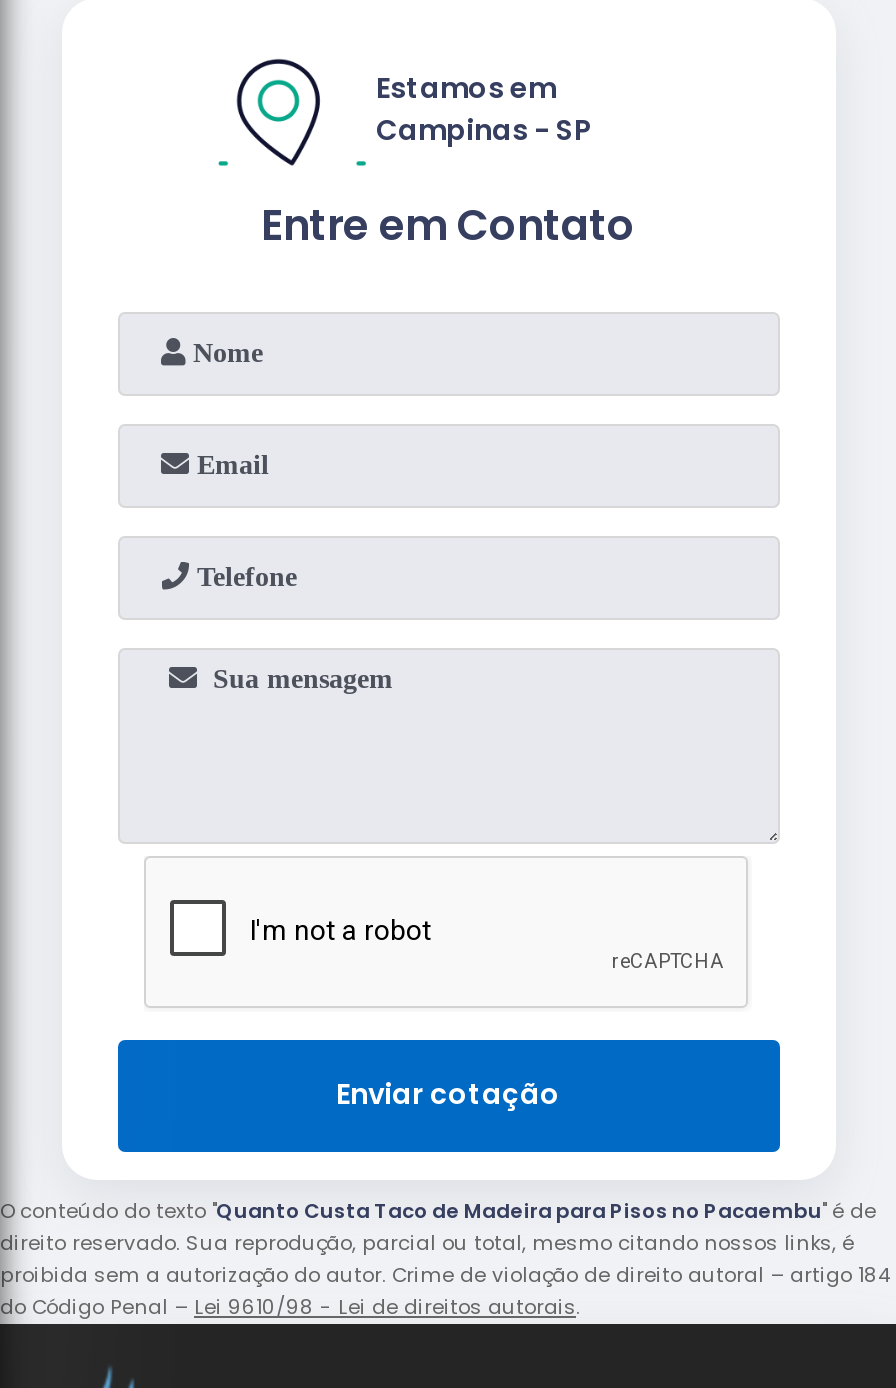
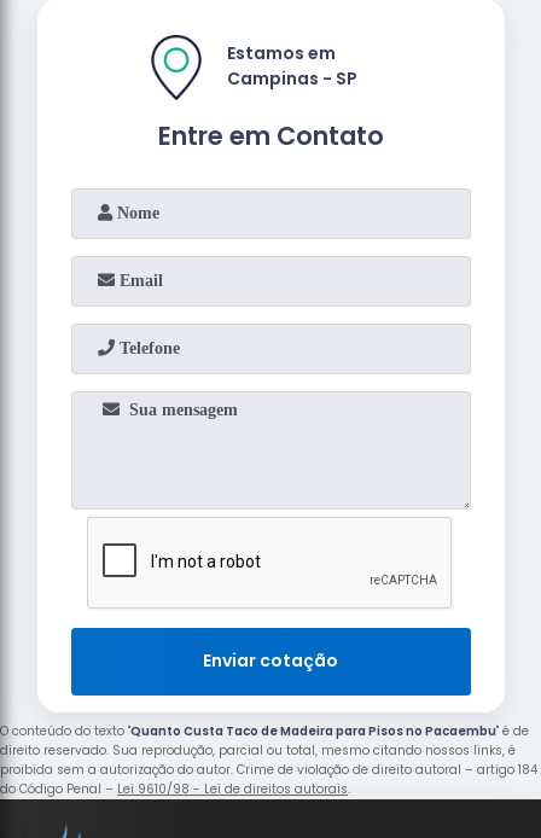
[218,58,334,168] [image] -> [133,34,203,100] [image]

